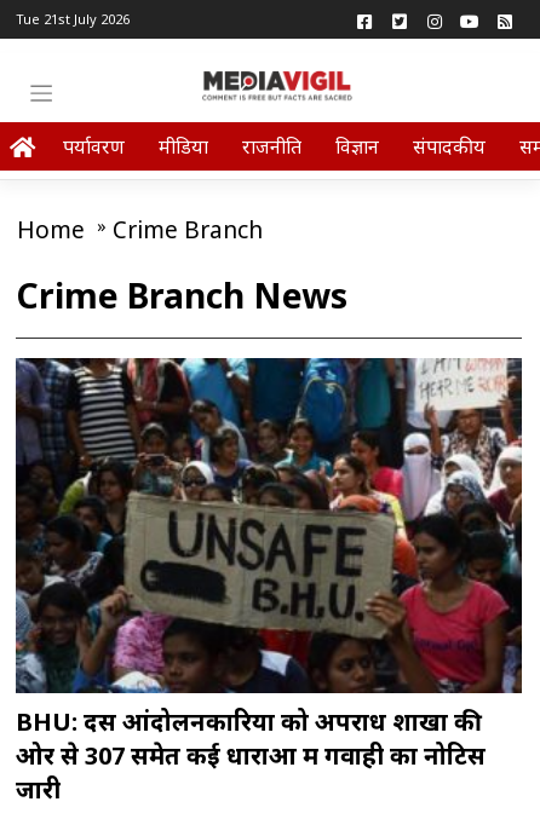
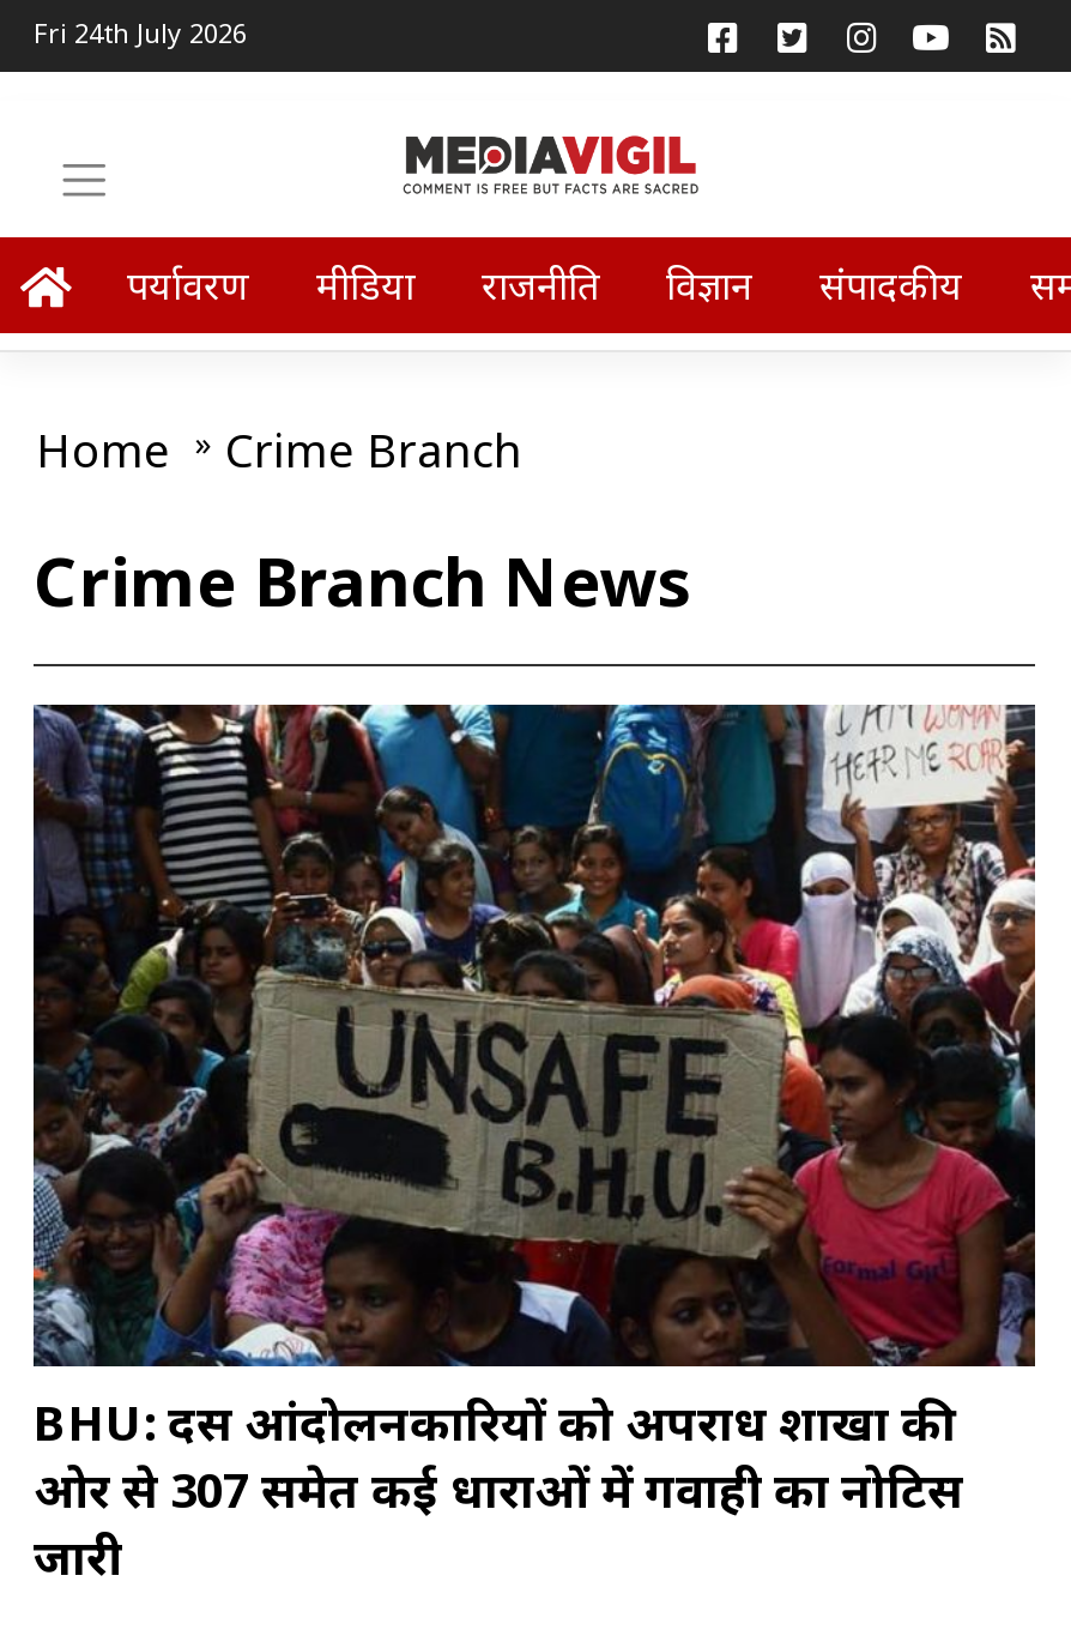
[16,10,130,28] Tue 21st July 2026 -> [34,14,247,50] Fri 24th July 2026

